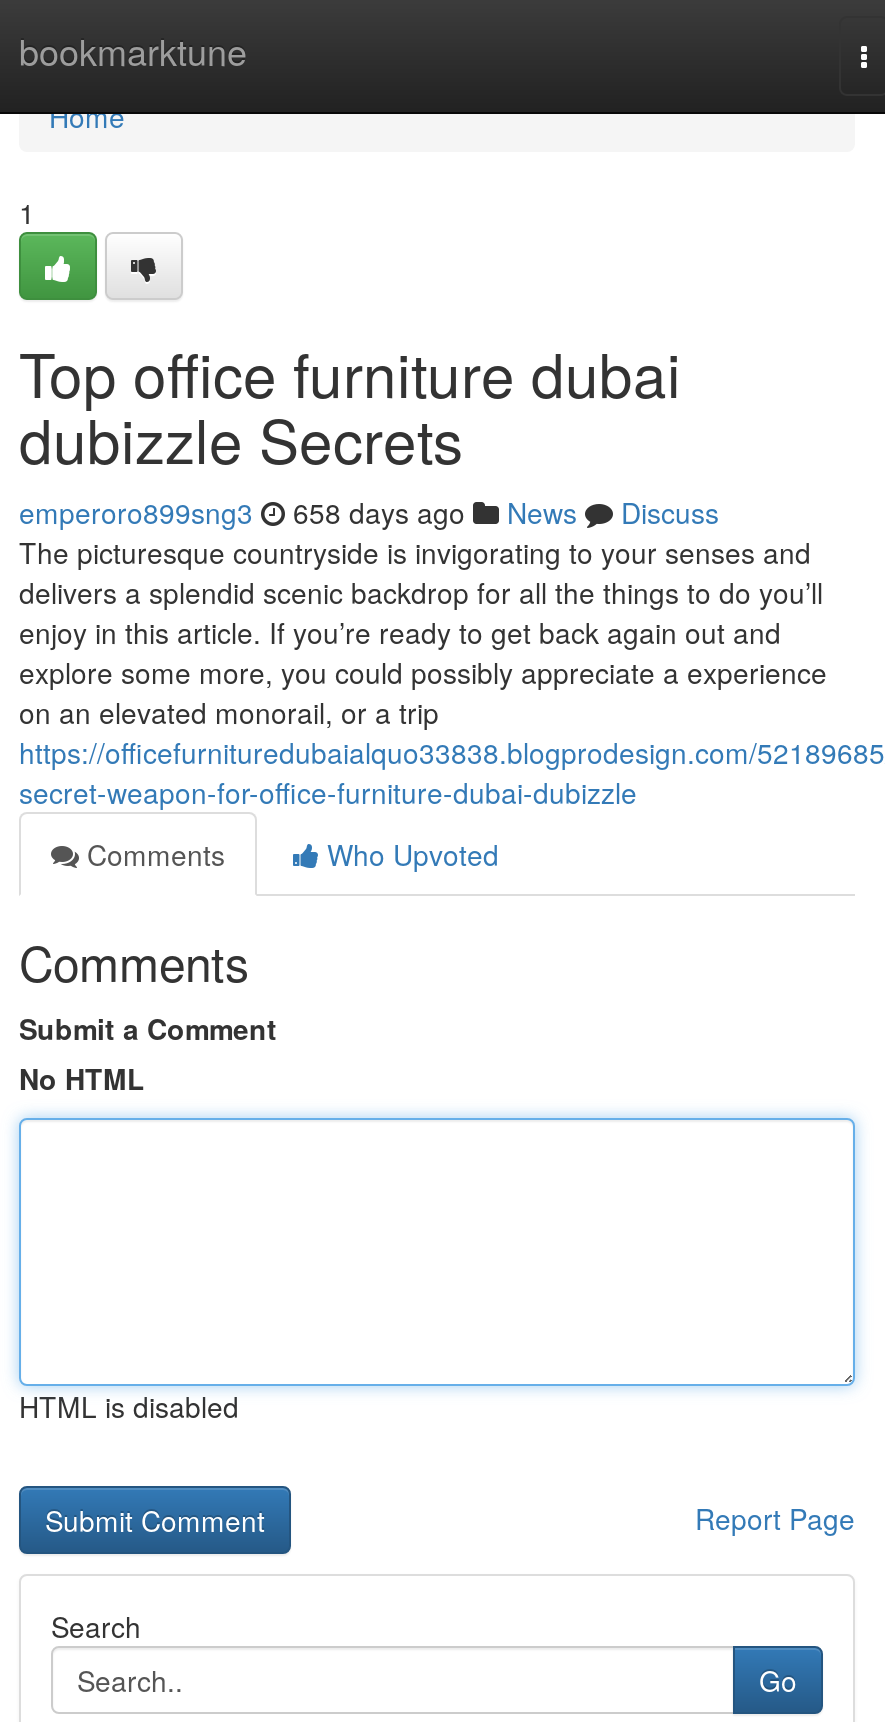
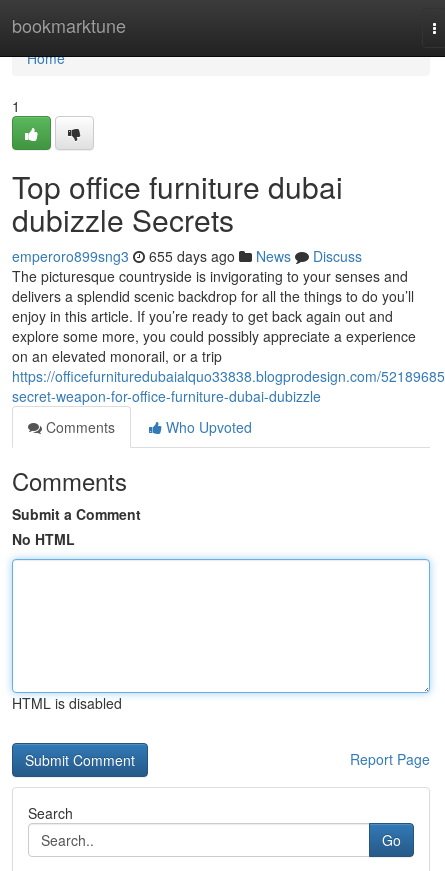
[19,492,719,532] emperoro899sng3 658 days ago News Discuss -> [12,246,362,266] emperoro899sng3 655 days ago News Discuss

